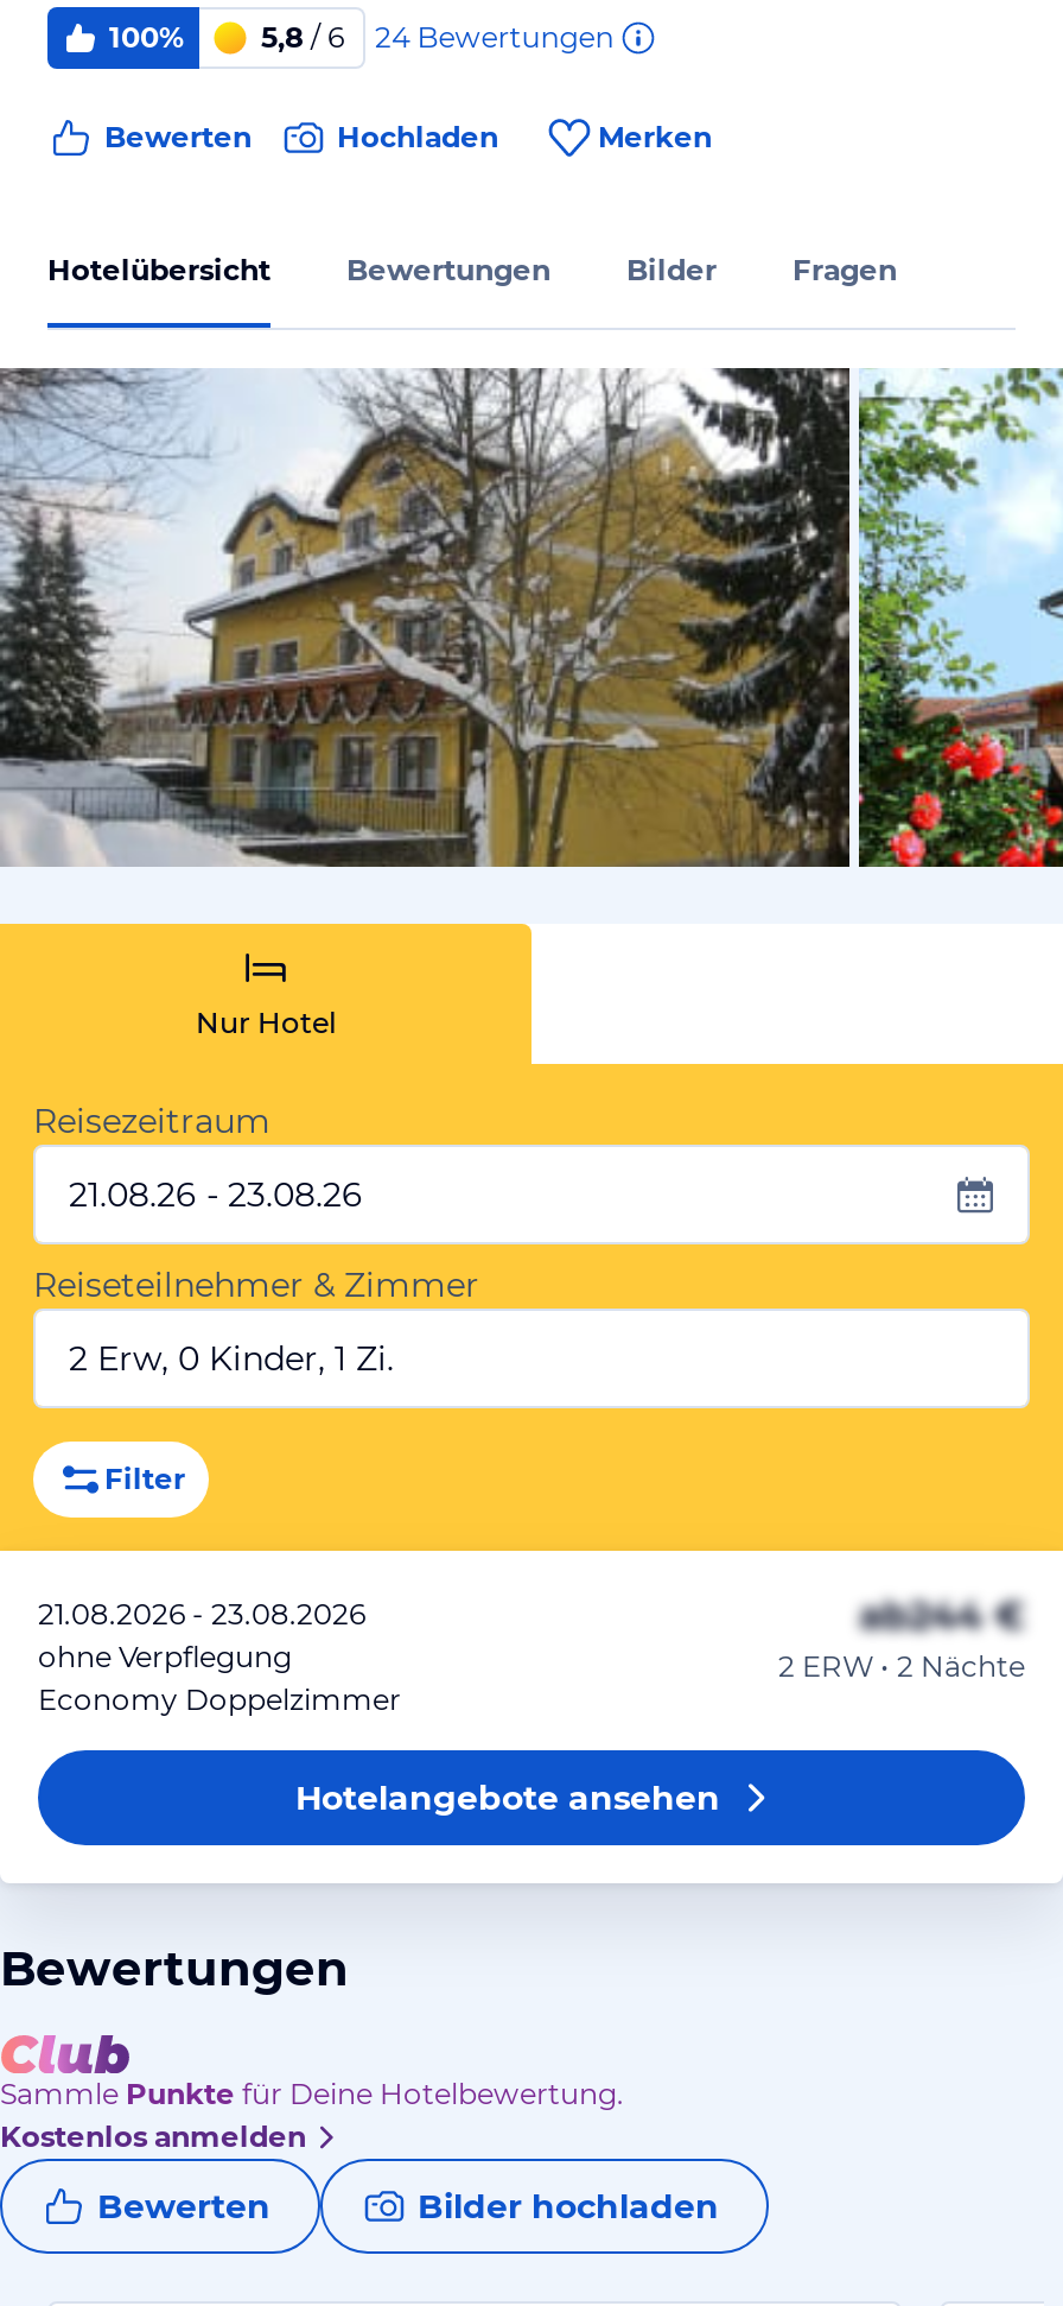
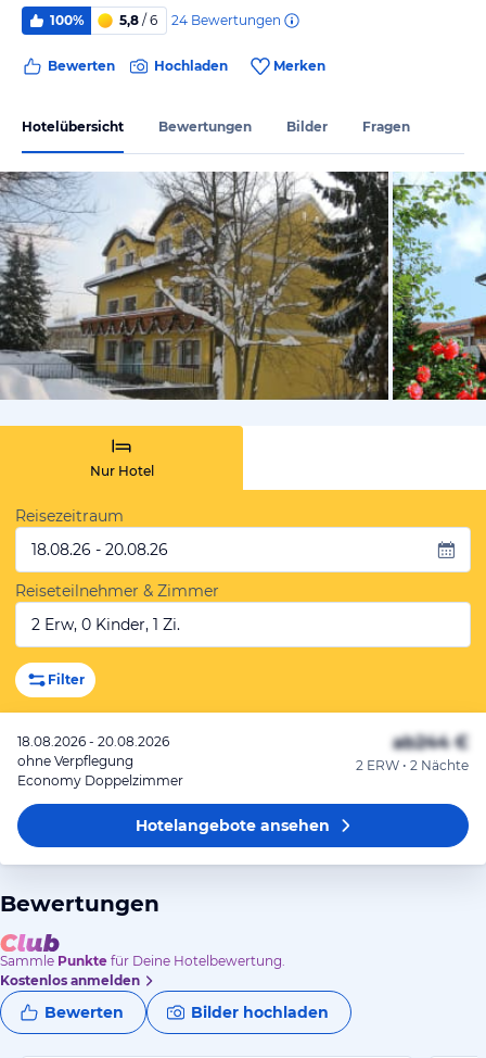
[69,1173,363,1216] 21.08.26 - 23.08.26 -> [31,540,168,559] 18.08.26 - 20.08.26
[38,1596,365,1632] 21.08.2026 - 23.08.2026 -> [17,733,169,750] 18.08.2026 - 20.08.2026

